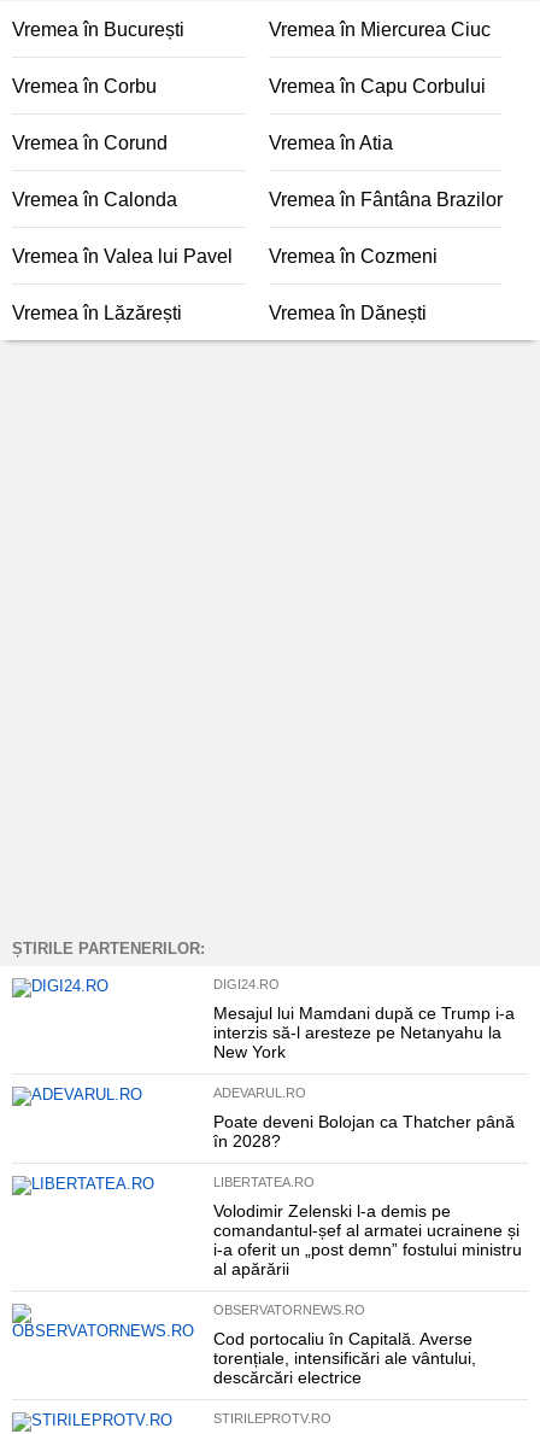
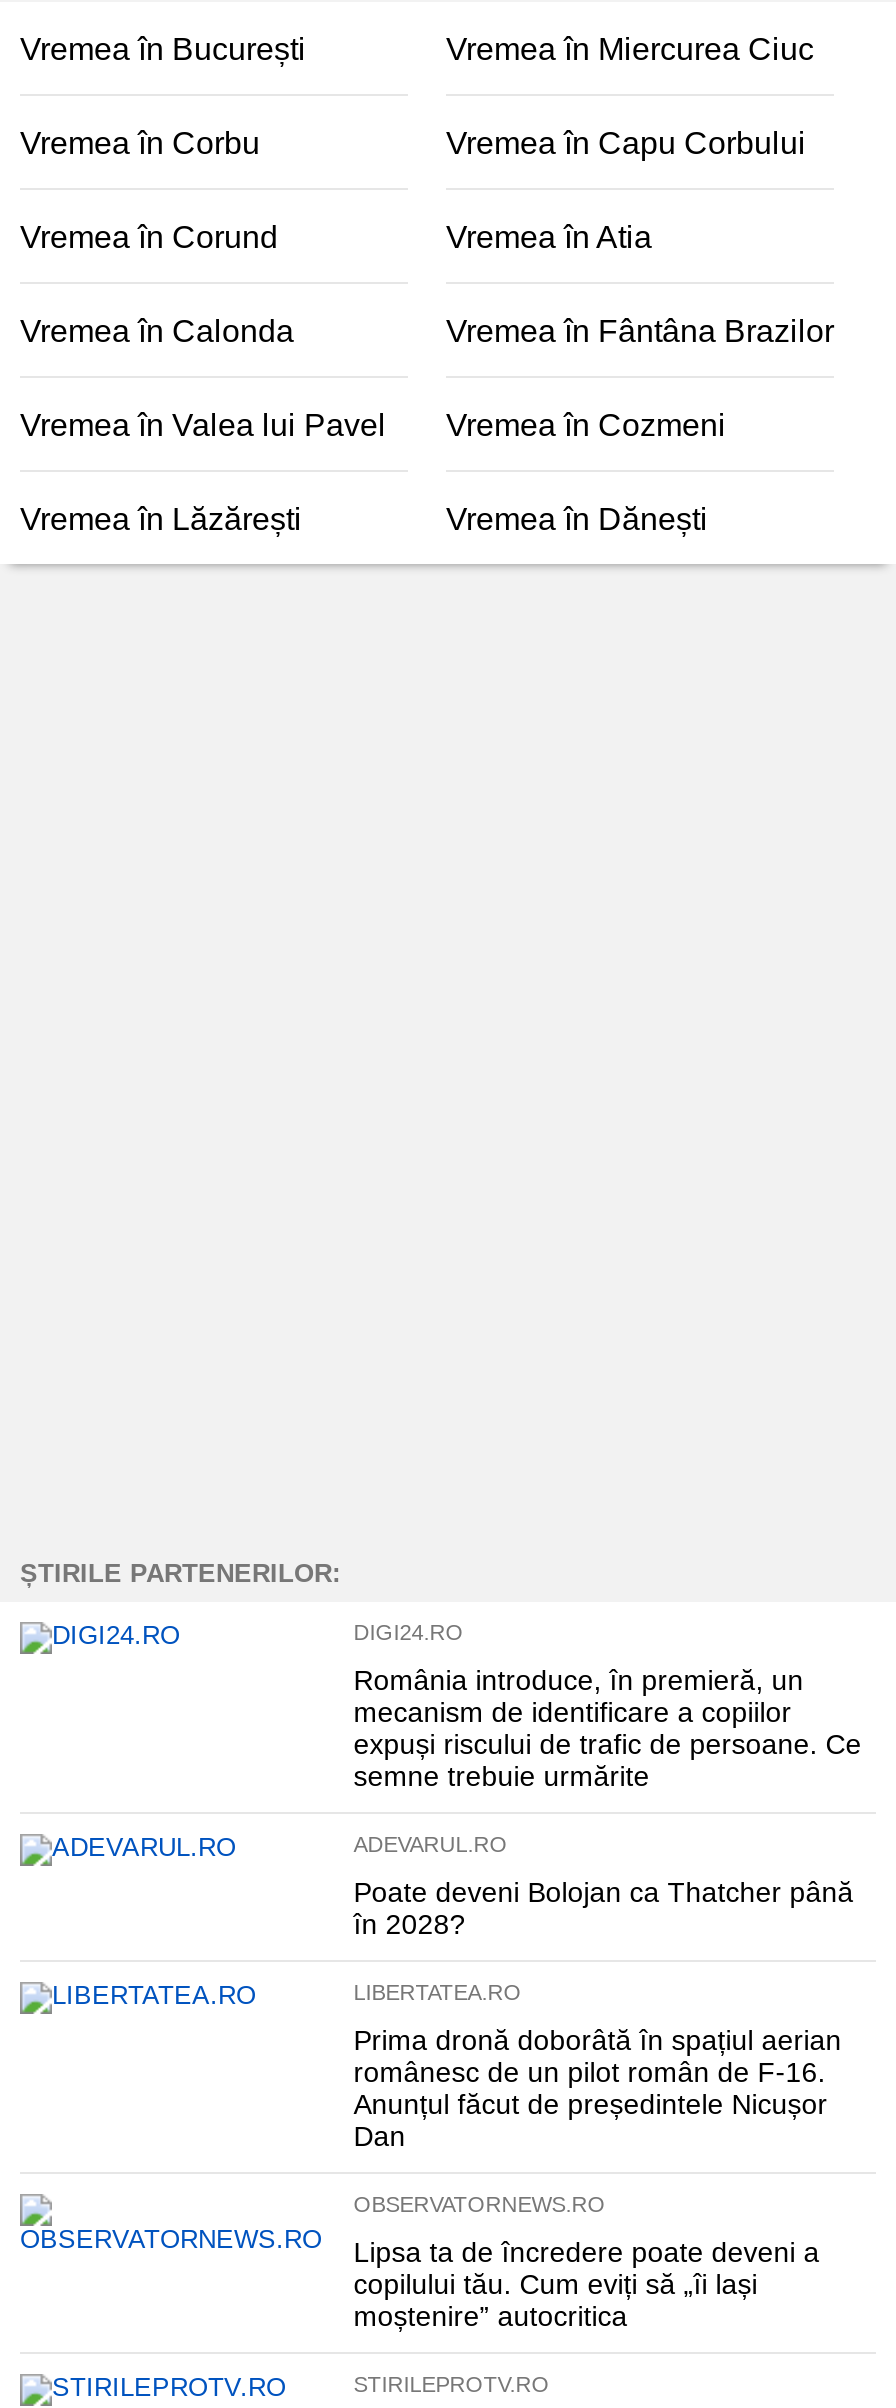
[213,1003,514,1061] Mesajul lui Mamdani după ce Trump i-a | interzis să-l aresteze pe Netanyahu la | New York -> [354,1664,862,1792] România introduce, în premieră, un | mecanism de identificare a copiilor | expuși riscului de trafic de persoane. Ce | semne trebuie urmărite
[213,1201,522,1278] Volodimir Zelenski l-a demis pe | comandantul-șef al armatei ucrainene și | i-a oferit un „post demn” fostului ministru | al apărării -> [354,2024,842,2152] Prima dronă doborâtă în spațiul aerian | românesc de un pilot român de F-16. | Anunțul făcut de președintele Nicușor | Dan
[213,1329,476,1387] Cod portocaliu în Capitală. Averse | torențiale, intensificări ale vântului, | descărcări electrice -> [354,2236,820,2332] Lipsa ta de încredere poate deveni a | copilului tău. Cum eviți să „îi lași | moștenire” autocritica

